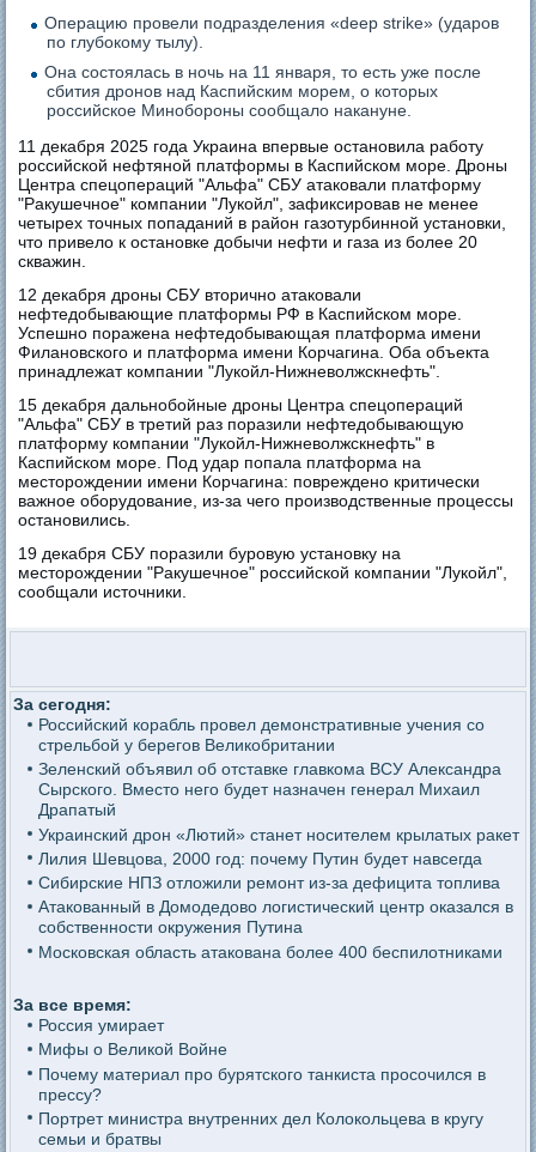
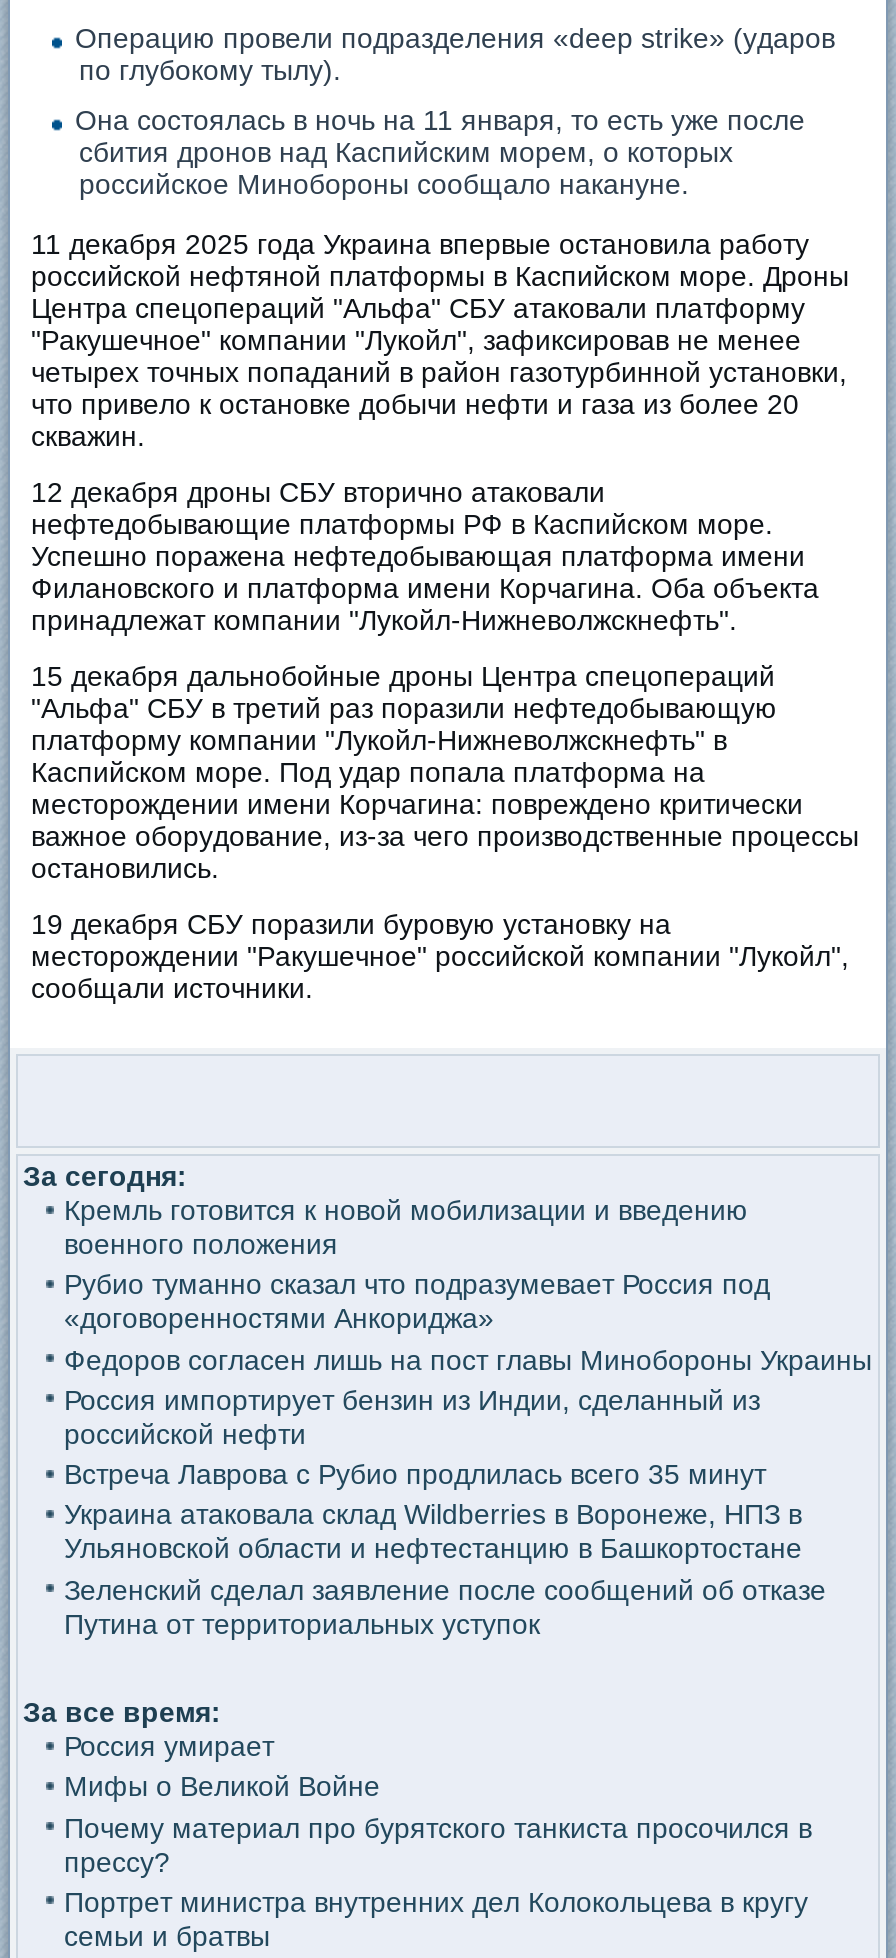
[38,715,519,961] Российский корабль провел демонстративные учения со | стрельбой у берегов Великобритании | Зеленский объявил об отставке главкома ВСУ Александра | Сырского. Вместо него будет назначен генерал Михаил | Драпатый | Украинский дрон «Лютий» станет носителем крылатых ракет | Лилия Шевцова, 2000 год: почему Путин будет навсегда | Сибирские НПЗ отложили ремонт из-за дефицита топлива | Атакованный в Домодедово логистический центр оказался в | собственности окружения Путина | Московская область атакована более 400 беспилотниками -> [64,1194,872,1639] Кремль готовится к новой мобилизации и введению | военного положения | Рубио туманно сказал что подразумевает Россия под | «договоренностями Анкориджа» | Федоров согласен лишь на пост главы Минобороны Украины | Россия импортирует бензин из Индии, сделанный из | российской нефти | Встреча Лаврова с Рубио продлилась всего 35 минут | Украина атаковала склад Wildberries в Воронеже, НПЗ в | Ульяновской области и нефтестанцию в Башкортостане | Зеленский сделал заявление после сообщений об отказе | Путина от территориальных уступок

